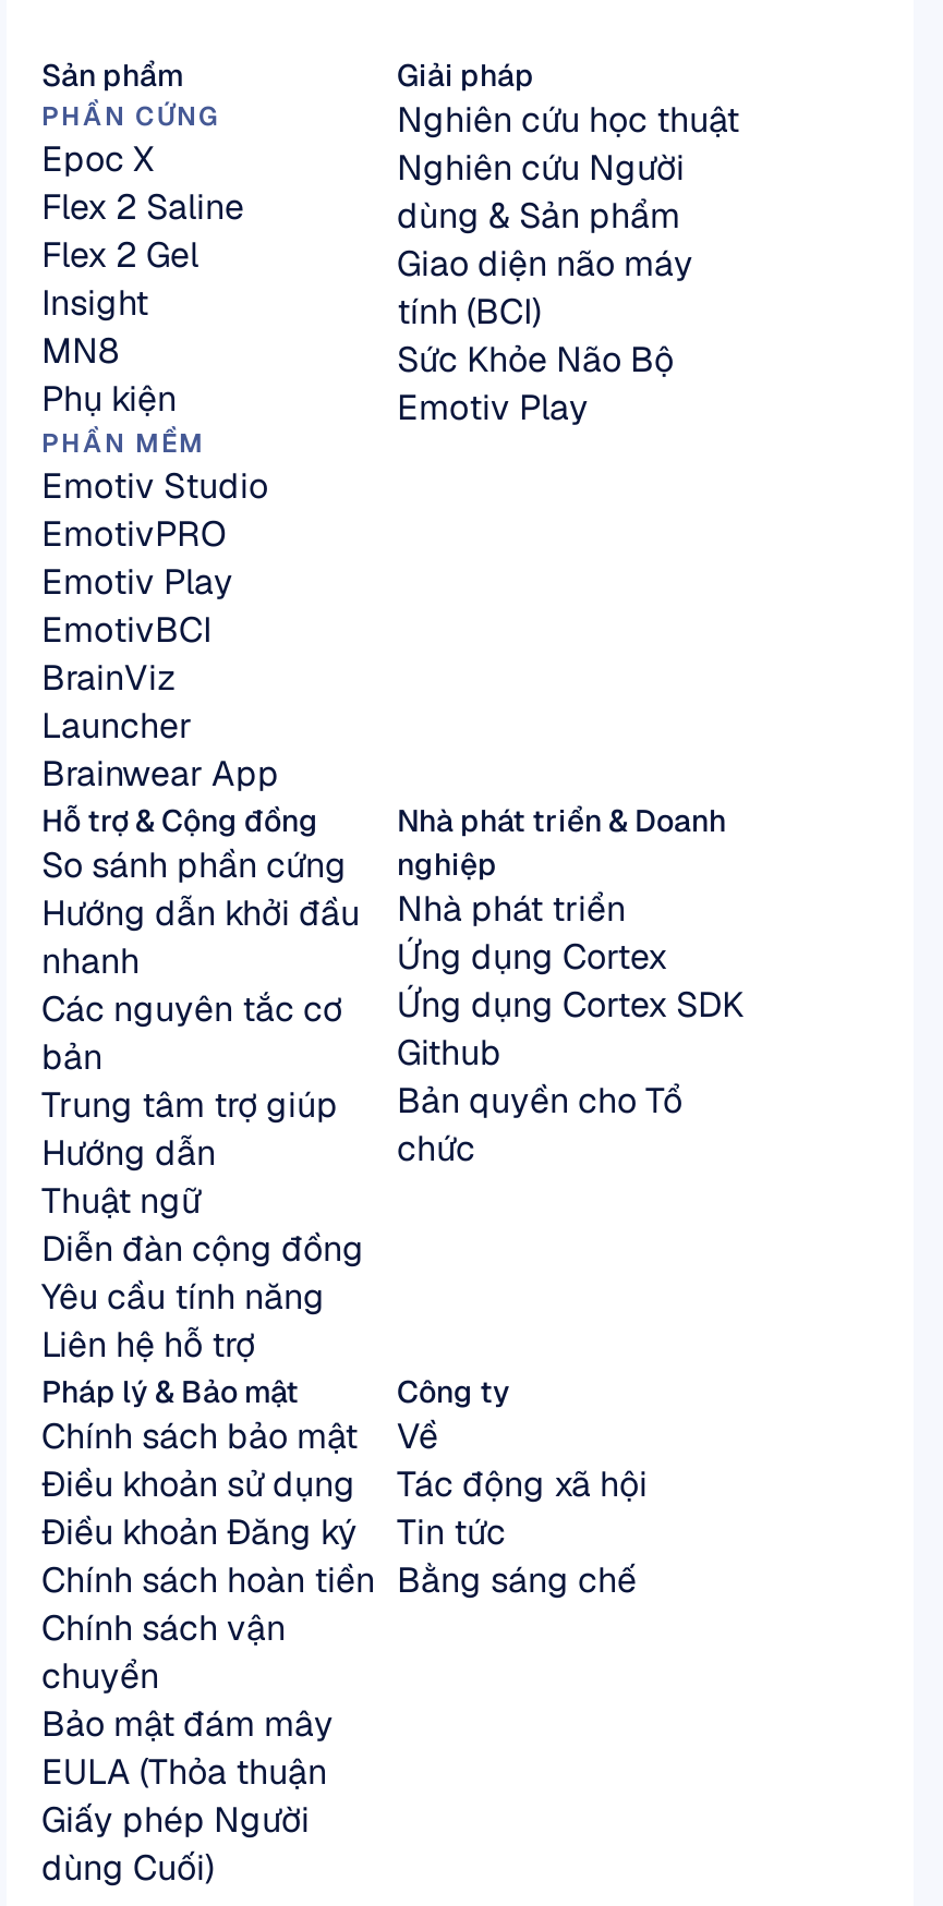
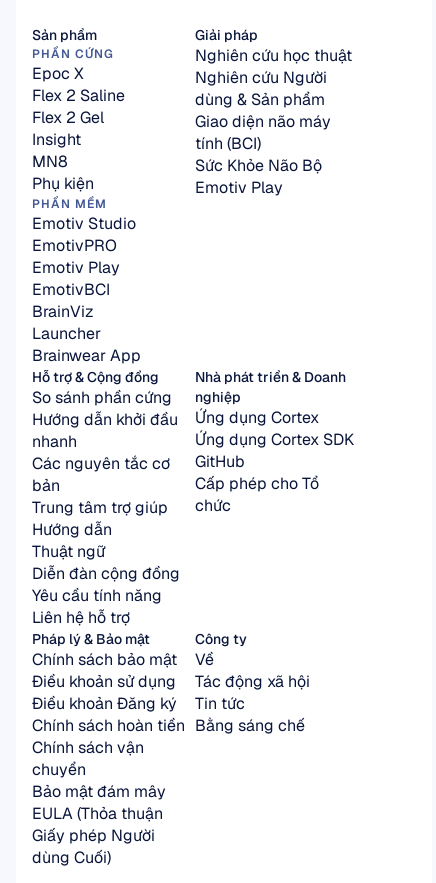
[397,886,626,932] Nhà phát triển -> none
moved [397,934,743,1028] -> [195,407,354,450]: Ứng dụng Cortex | Ứng dụng Cortex SDK
[397,1030,682,1124] Github | Bản quyền cho Tổ -> [195,451,319,494] GitHub | Cấp phép cho Tổ
moved [397,1126,475,1171] -> [195,495,231,516]: chức

